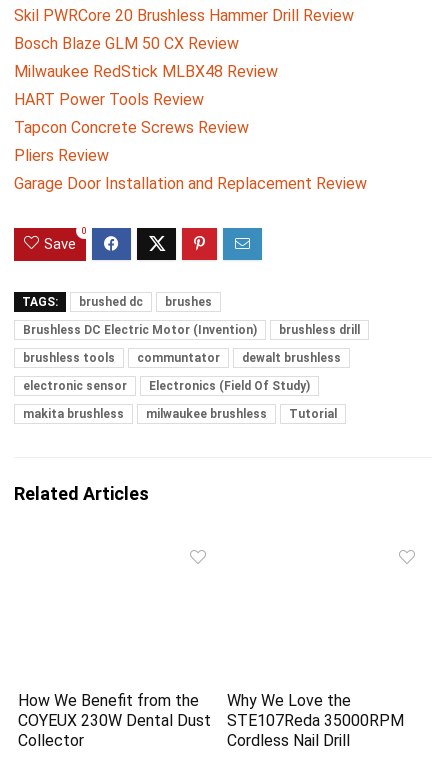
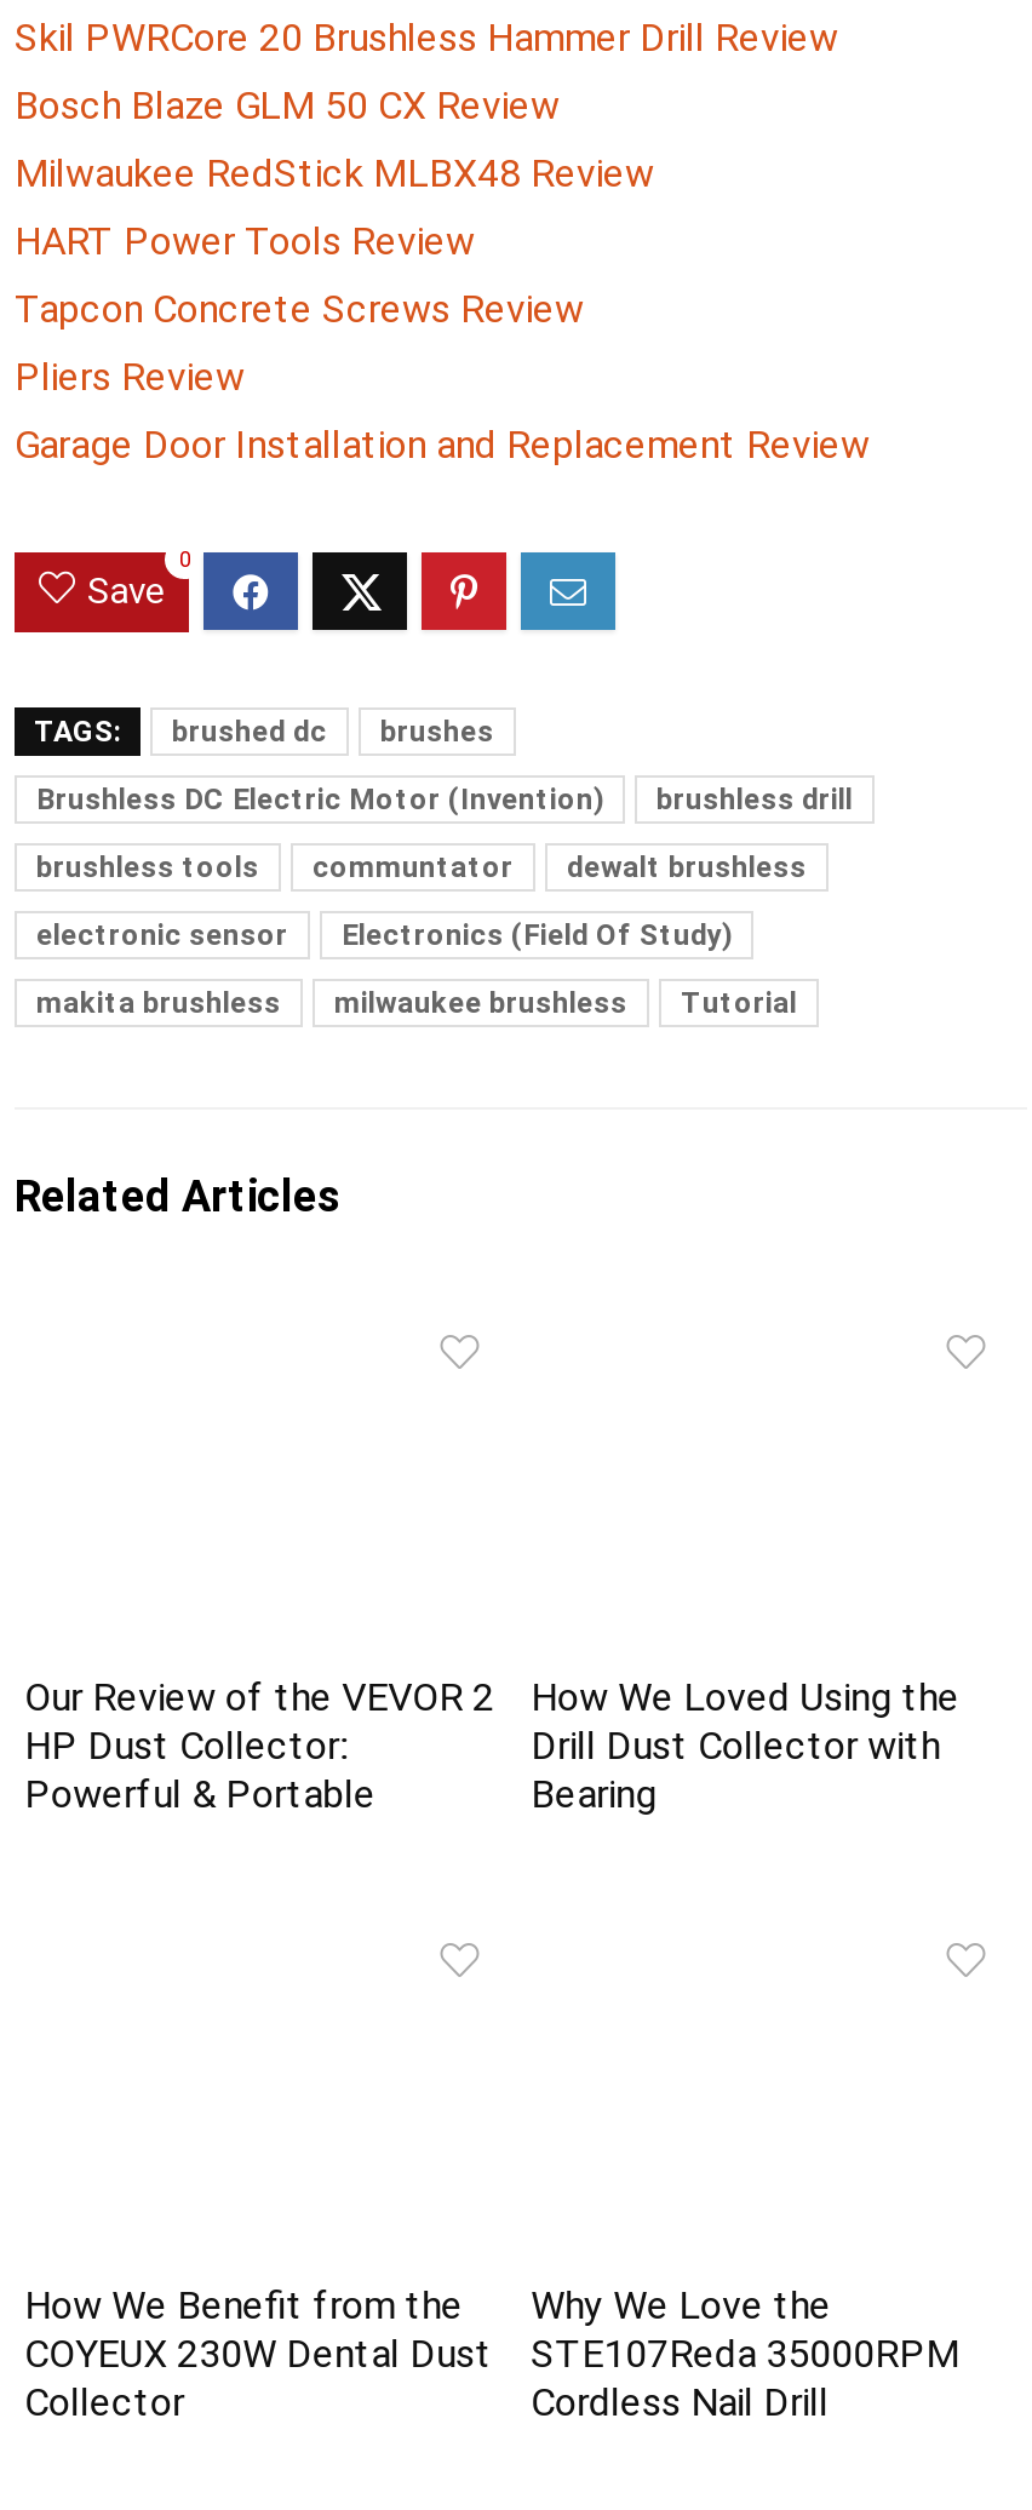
none -> [25,1673,495,1816] Our Review of the VEVOR 2 | HP Dust Collector: | Powerful & Portable
none -> [531,1673,960,1816] How We Loved Using the | Drill Dust Collector with | Bearing

